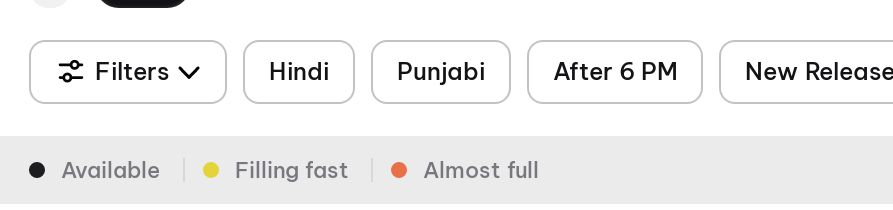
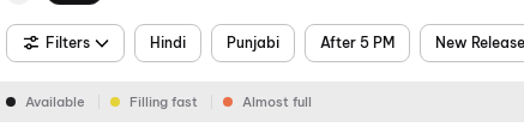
[553,56,677,86] After 6 PM -> [320,34,394,52] After 5 PM

